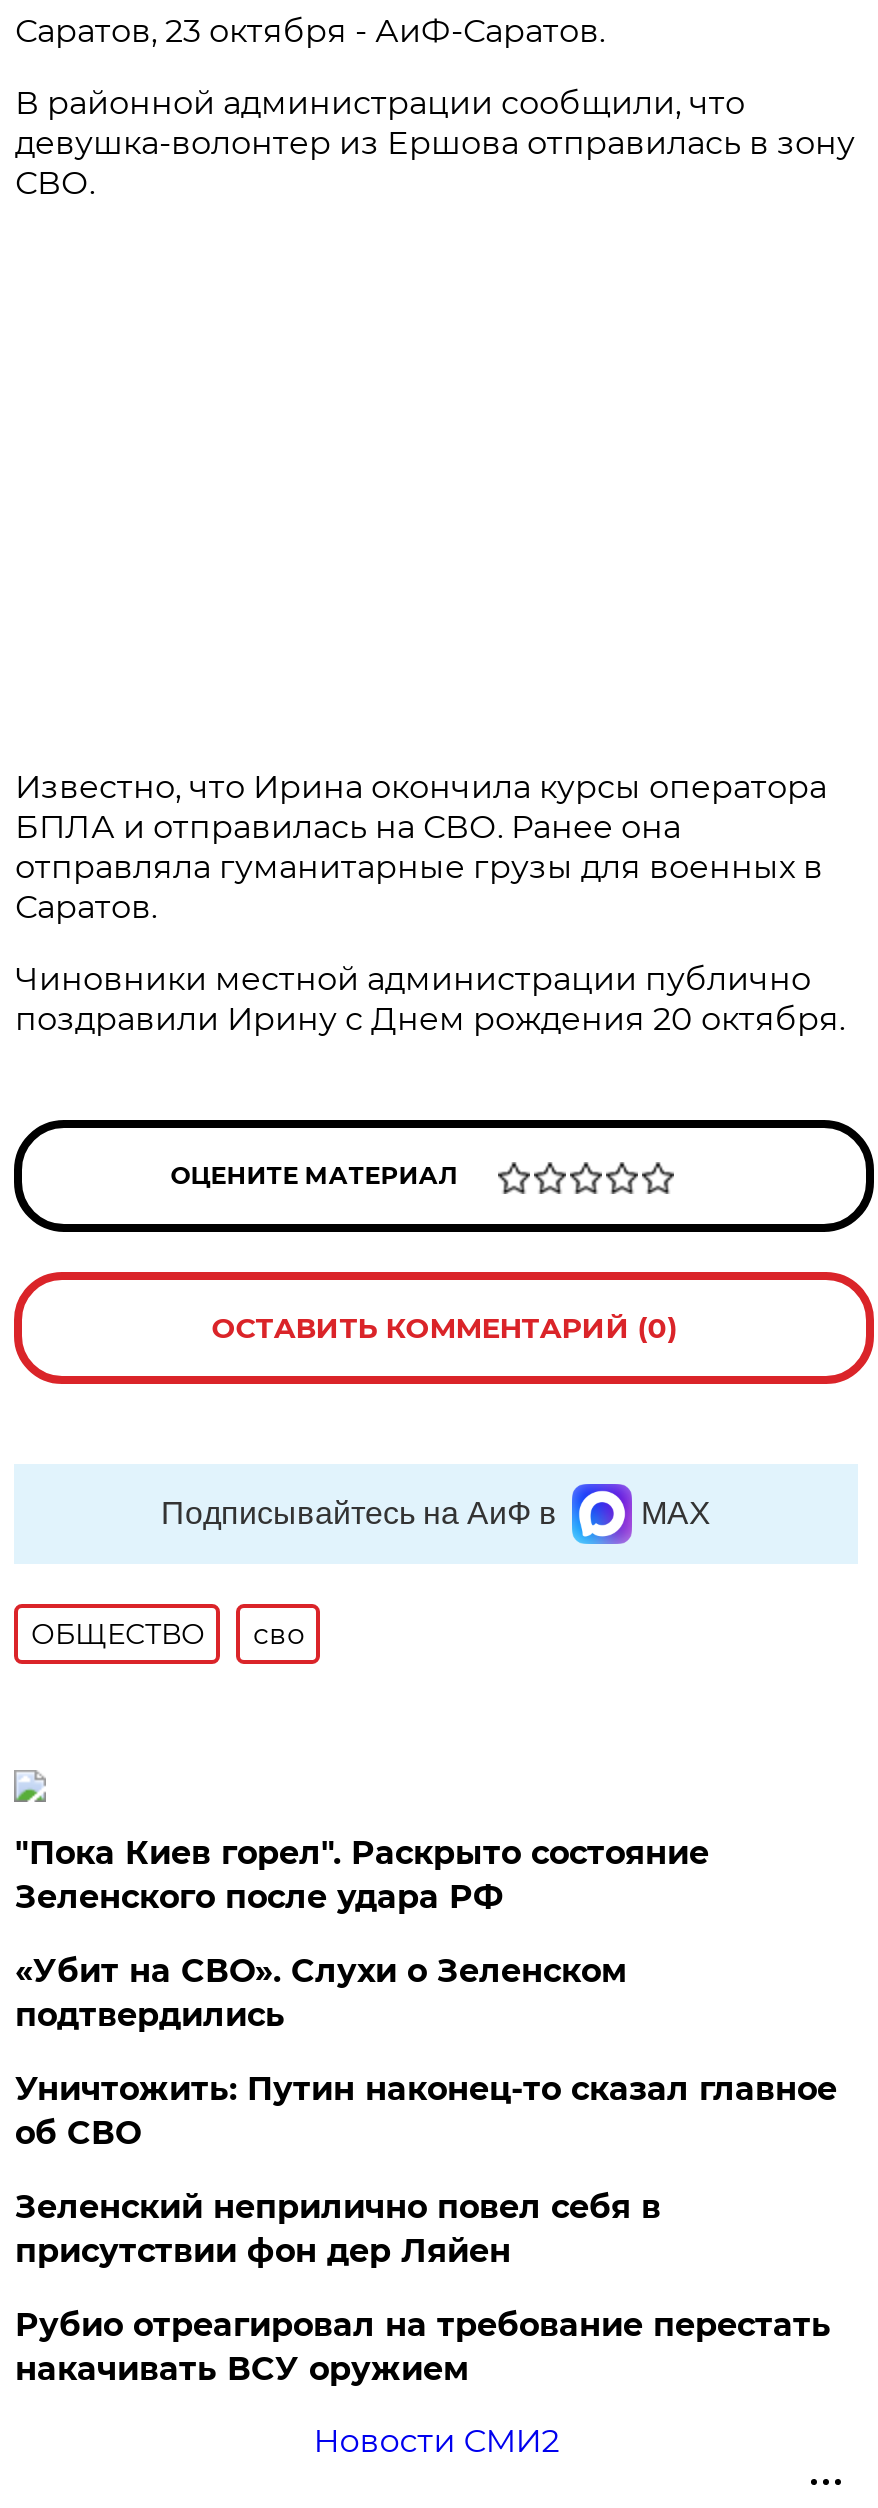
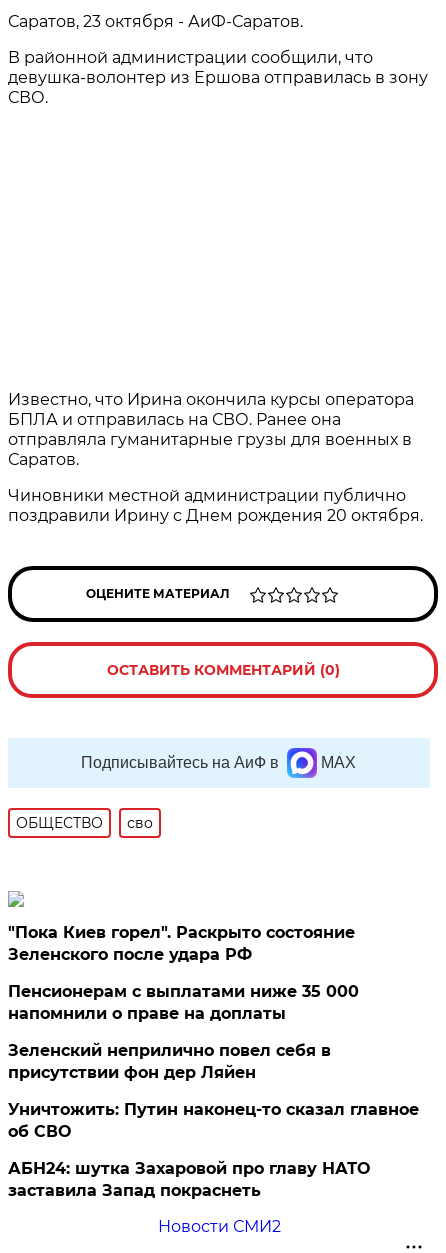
[15,1952,627,2034] «Убит на СВО». Слухи о Зеленском | подтвердились -> [8,982,359,1023] Пенсионерам с выплатами ниже 35 000 | напомнили о праве на доплаты
moved [15,2070,837,2152] -> [8,1100,419,1141]: Уничтожить: Путин наконец-то сказал главное | об СВО
moved [15,2188,661,2270] -> [8,1041,331,1082]: Зеленский неприлично повел cебя в | присутствии фон дер Ляйен
[15,2306,831,2388] Рубио отреагировал на требование перестать | накачивать ВСУ оружием -> [8,1159,370,1200] АБН24: шутка Захаровой про главу НАТО | заставила Запад покраснеть

